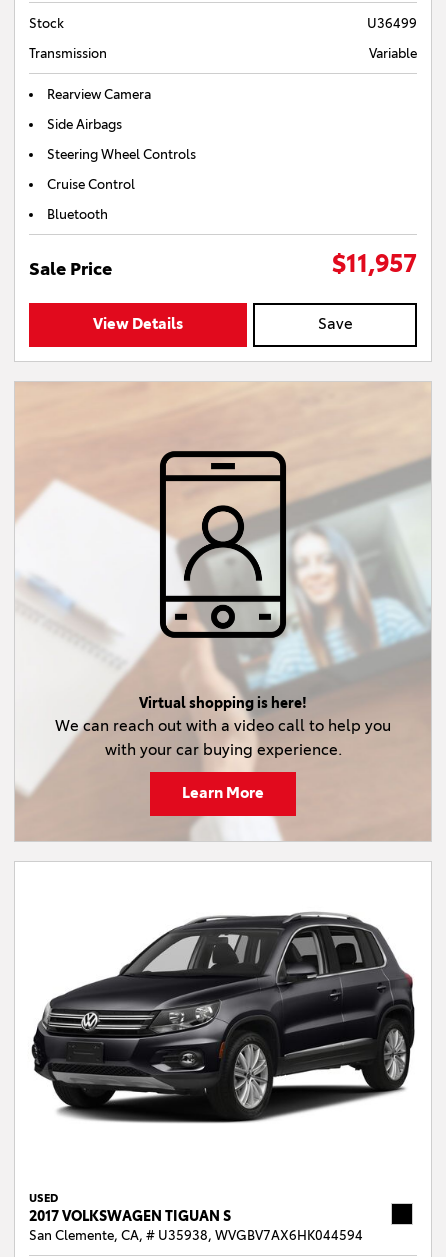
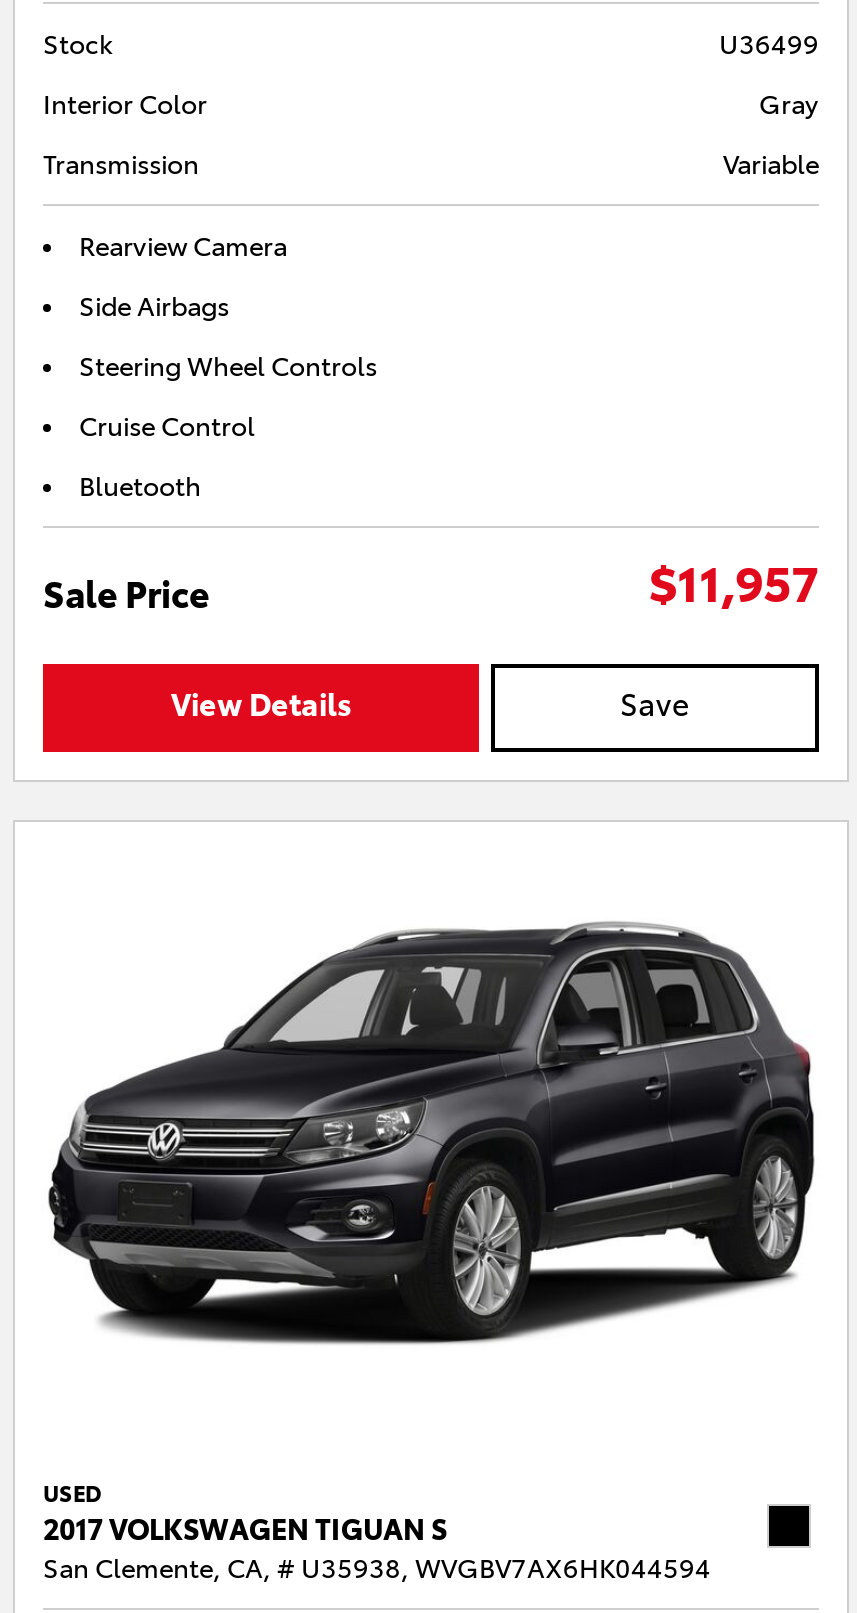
none -> [43,88,819,120] Interior Color | Gray
moved [29,45,417,333] -> [43,148,819,724]: Transmission | Variable | Rearview Camera | ... | View Details | Save
[15,382,432,841] [image] | Virtual shopping is here! | We can reach out with a video call to help you | with your car buying experience. | Learn More -> none

